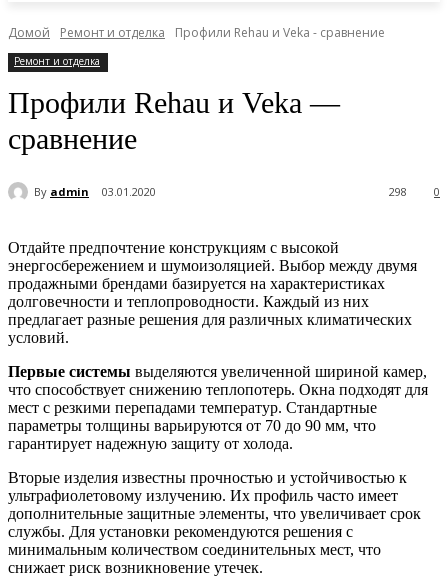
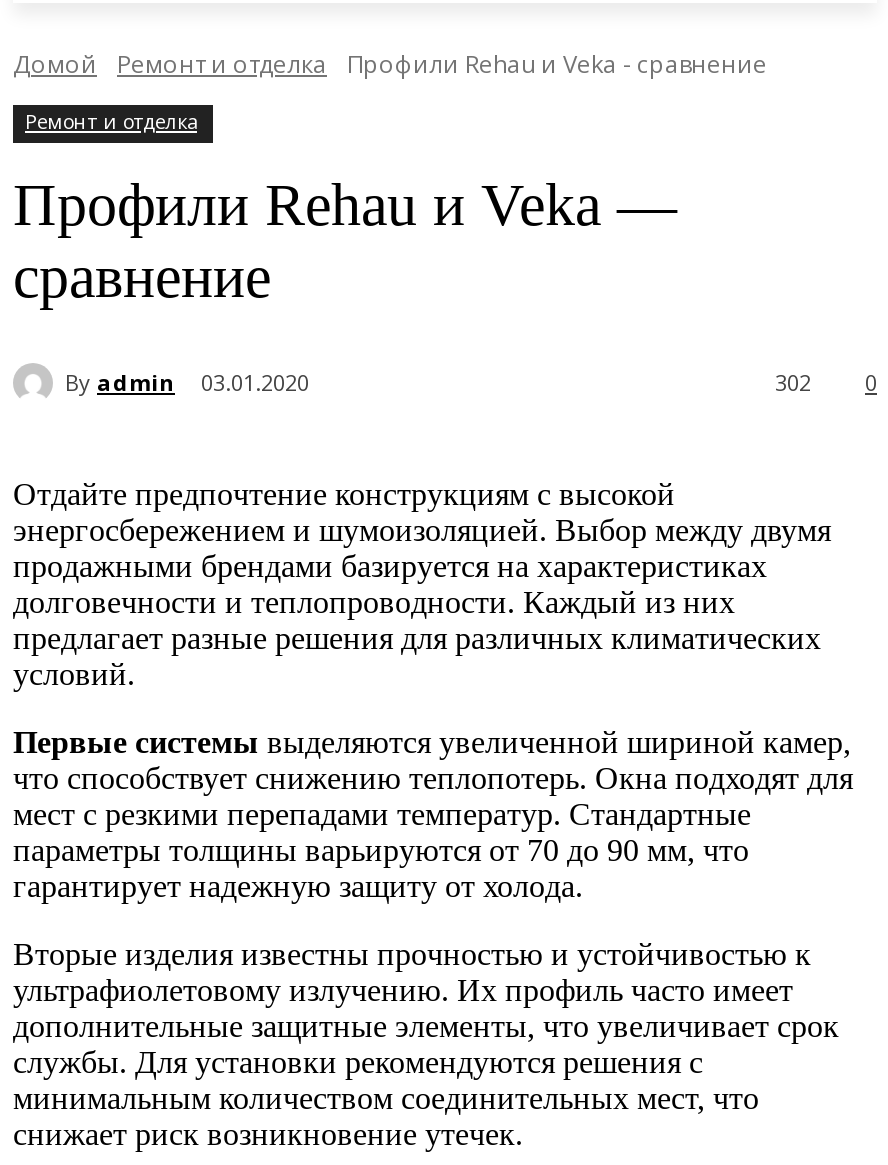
[389,184,440,199] 298 0 -> [775,367,877,397] 302 0

